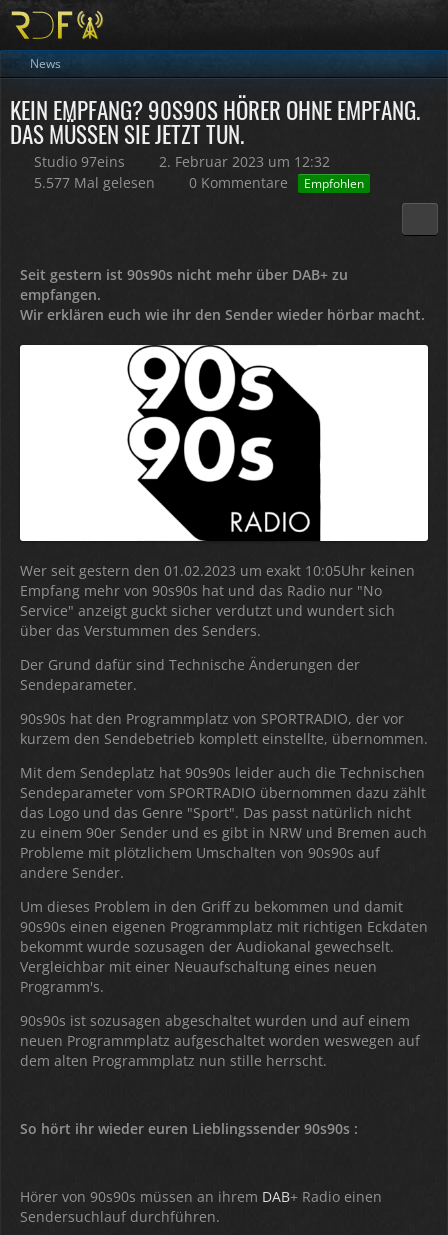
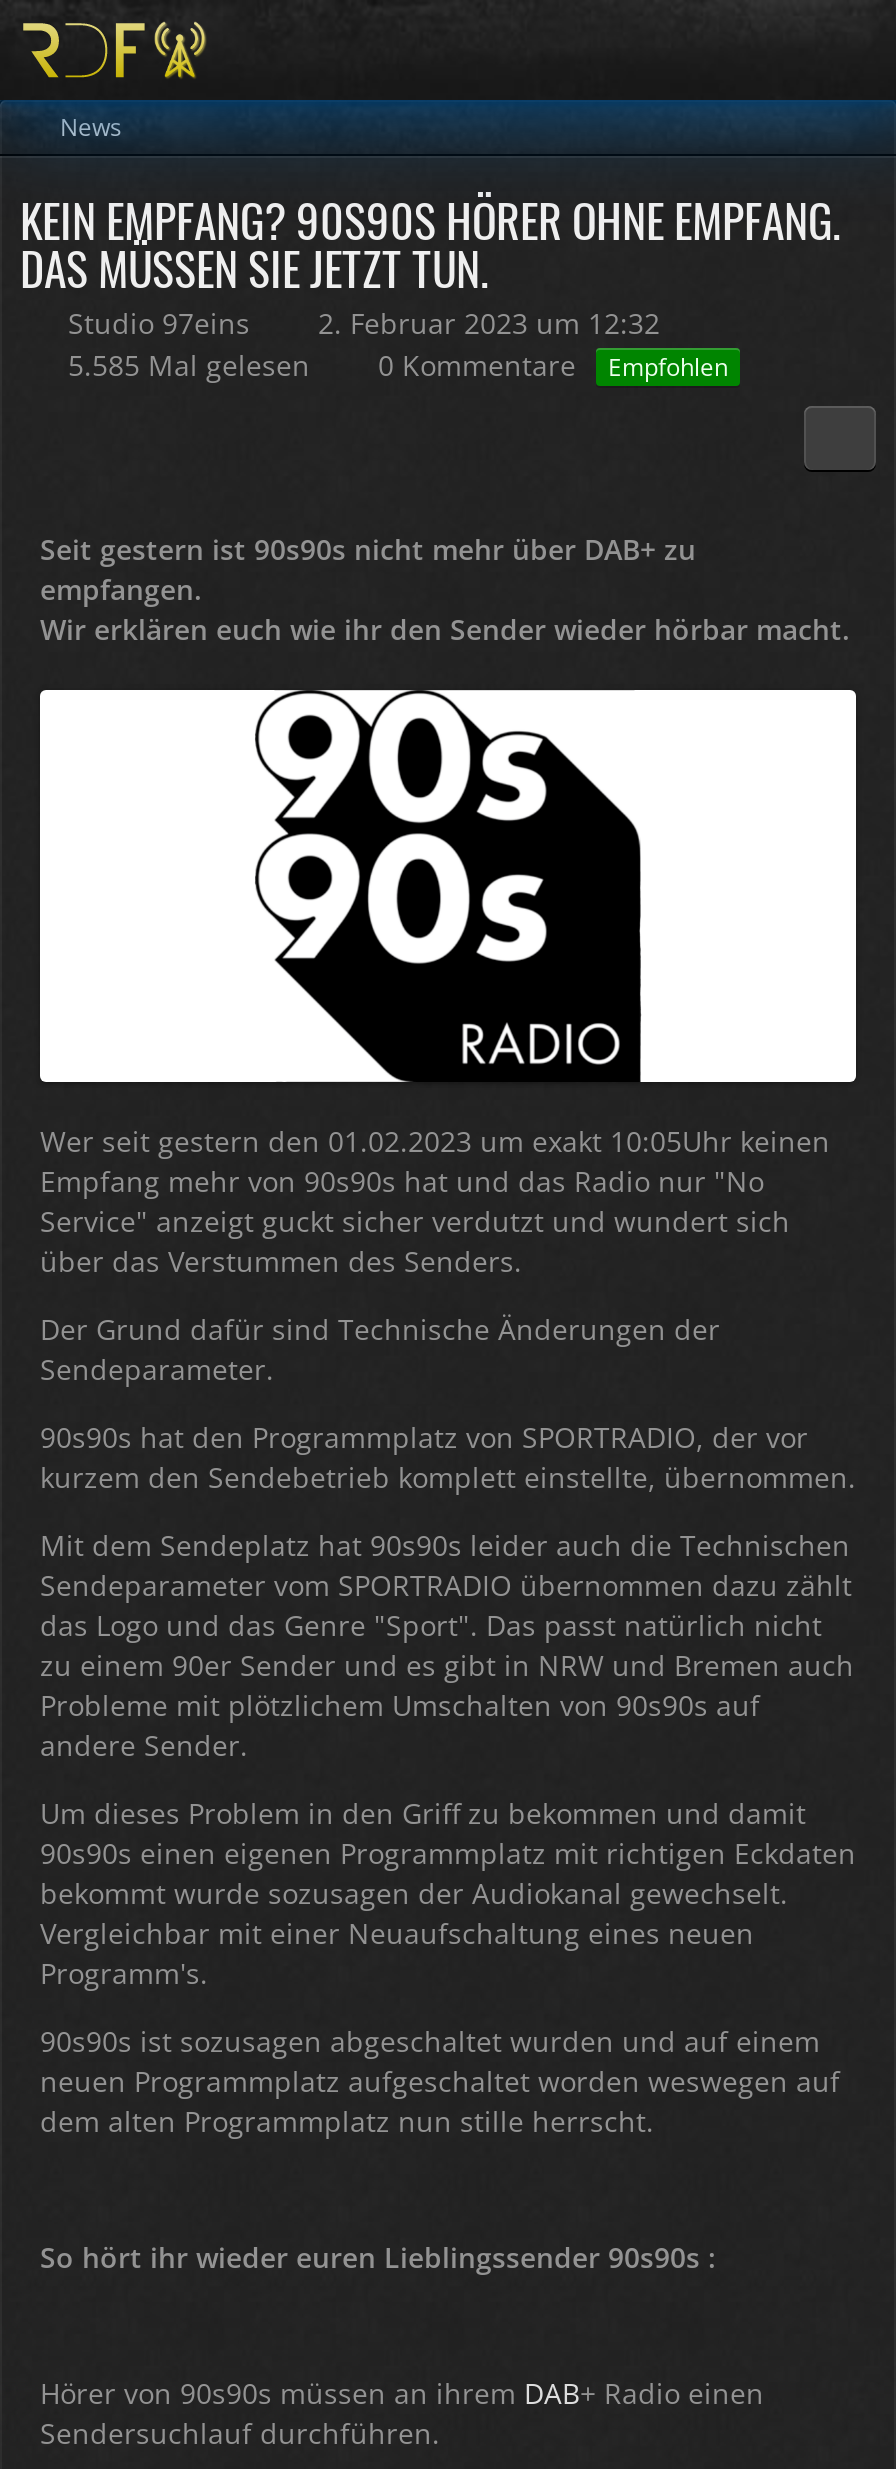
[30,173,364,192] 5.577 Mal gelesen 0 Kommentare Empfohlen -> [60,346,728,384] 5.585 Mal gelesen 0 Kommentare Empfohlen

